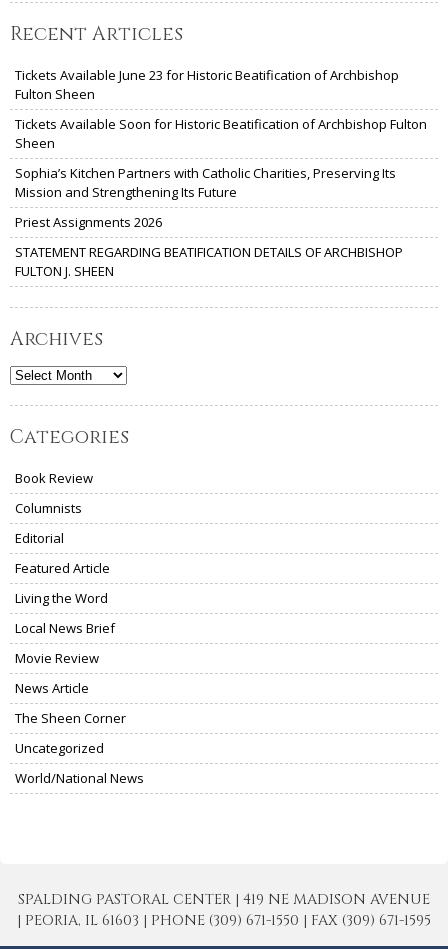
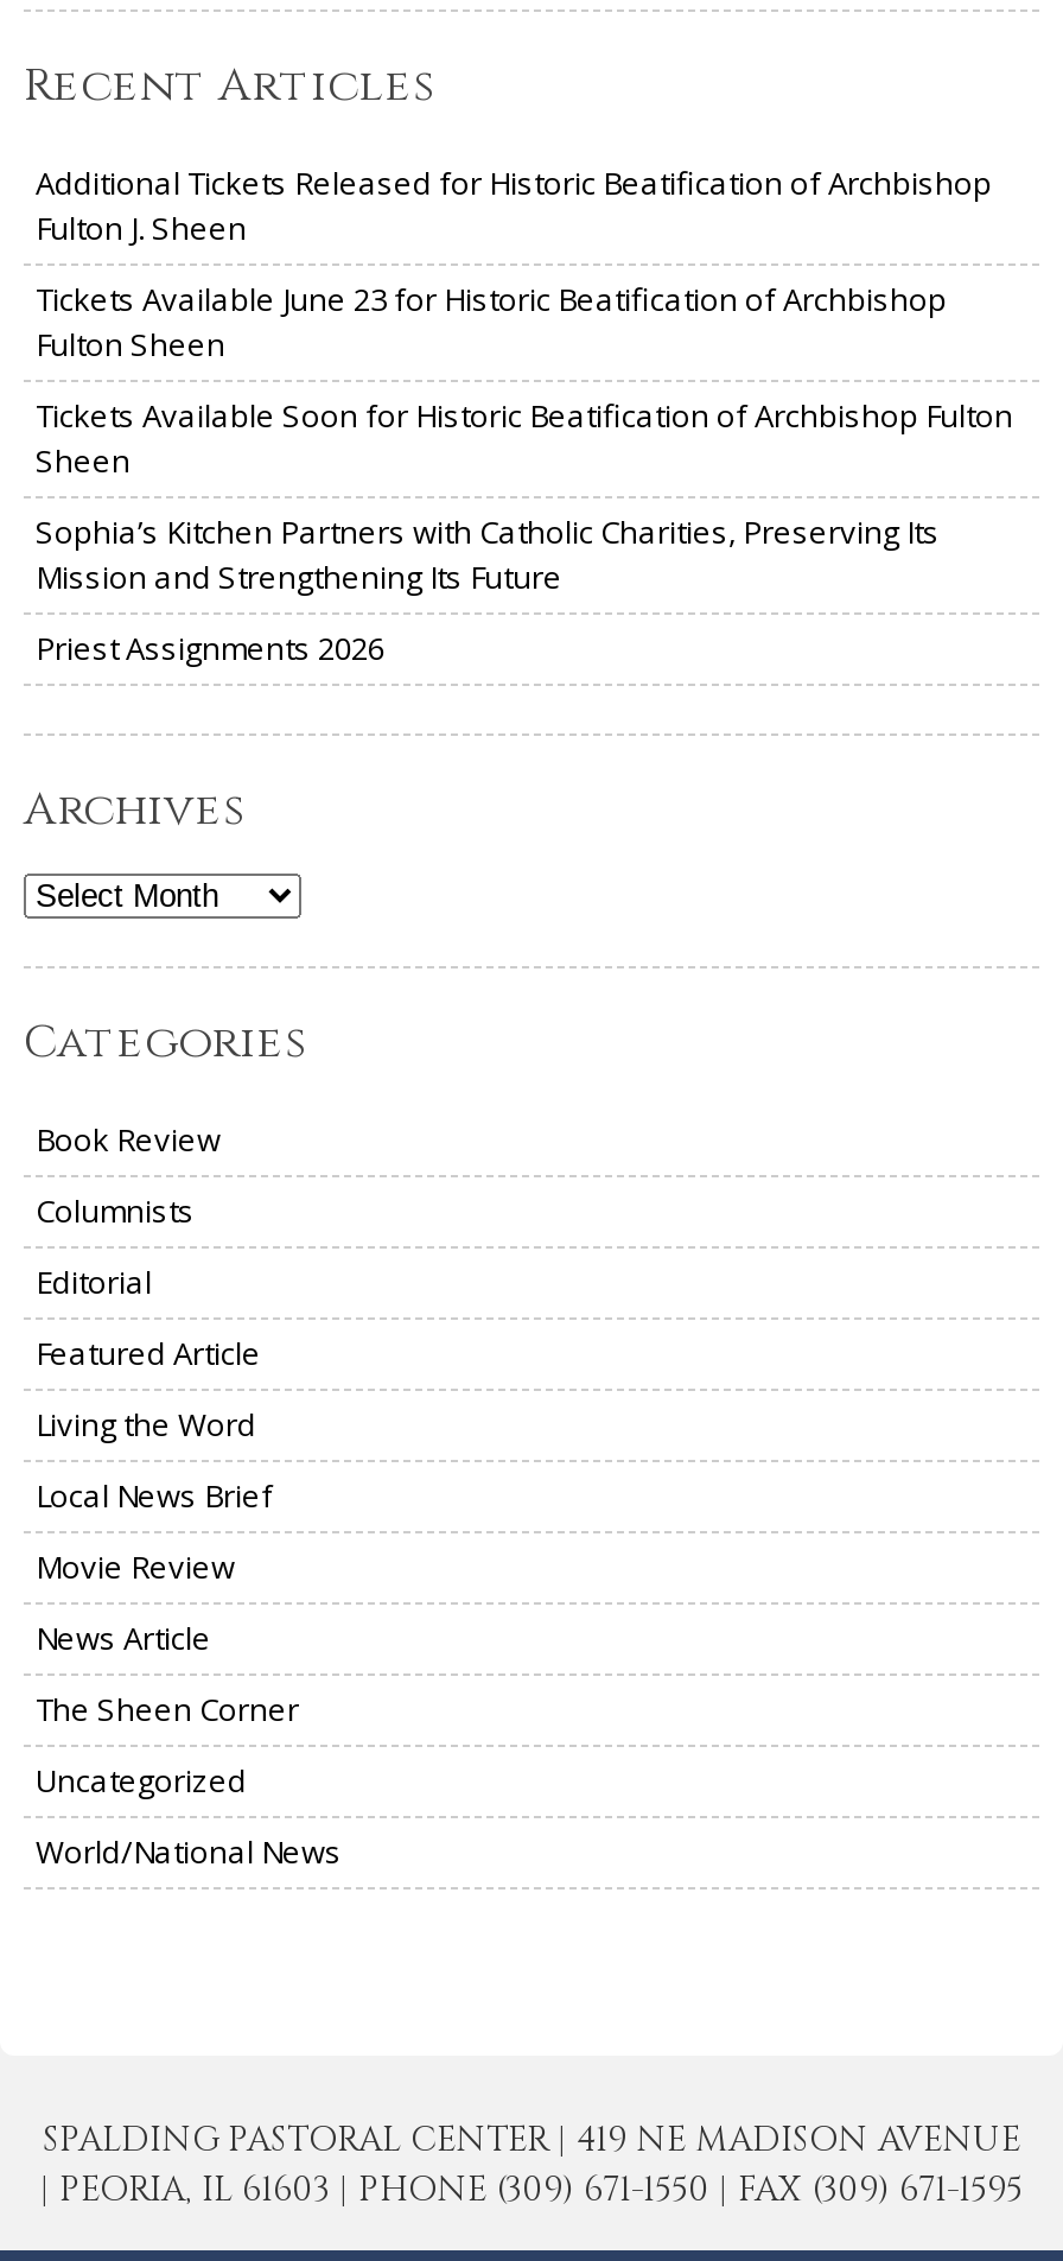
none -> [36,161,992,249] Additional Tickets Released for Historic Beatification of Archbishop | Fulton J. Sheen
moved [15,66,427,231] -> [36,278,1013,669]: Tickets Available June 23 for Historic Beatification of Archbishop | Fulton Sheen | Tickets Available Soon for Historic Beatification of Archbishop Fulton | Sheen | Sophia’s Kitchen Partners with Catholic Charities, Preserving Its | Mission and Strengthening Its Future | Priest Assignments 2026
[15,243,403,280] STATEMENT REGARDING BEATIFICATION DETAILS OF ARCHBISHOP | FULTON J. SHEEN -> none

